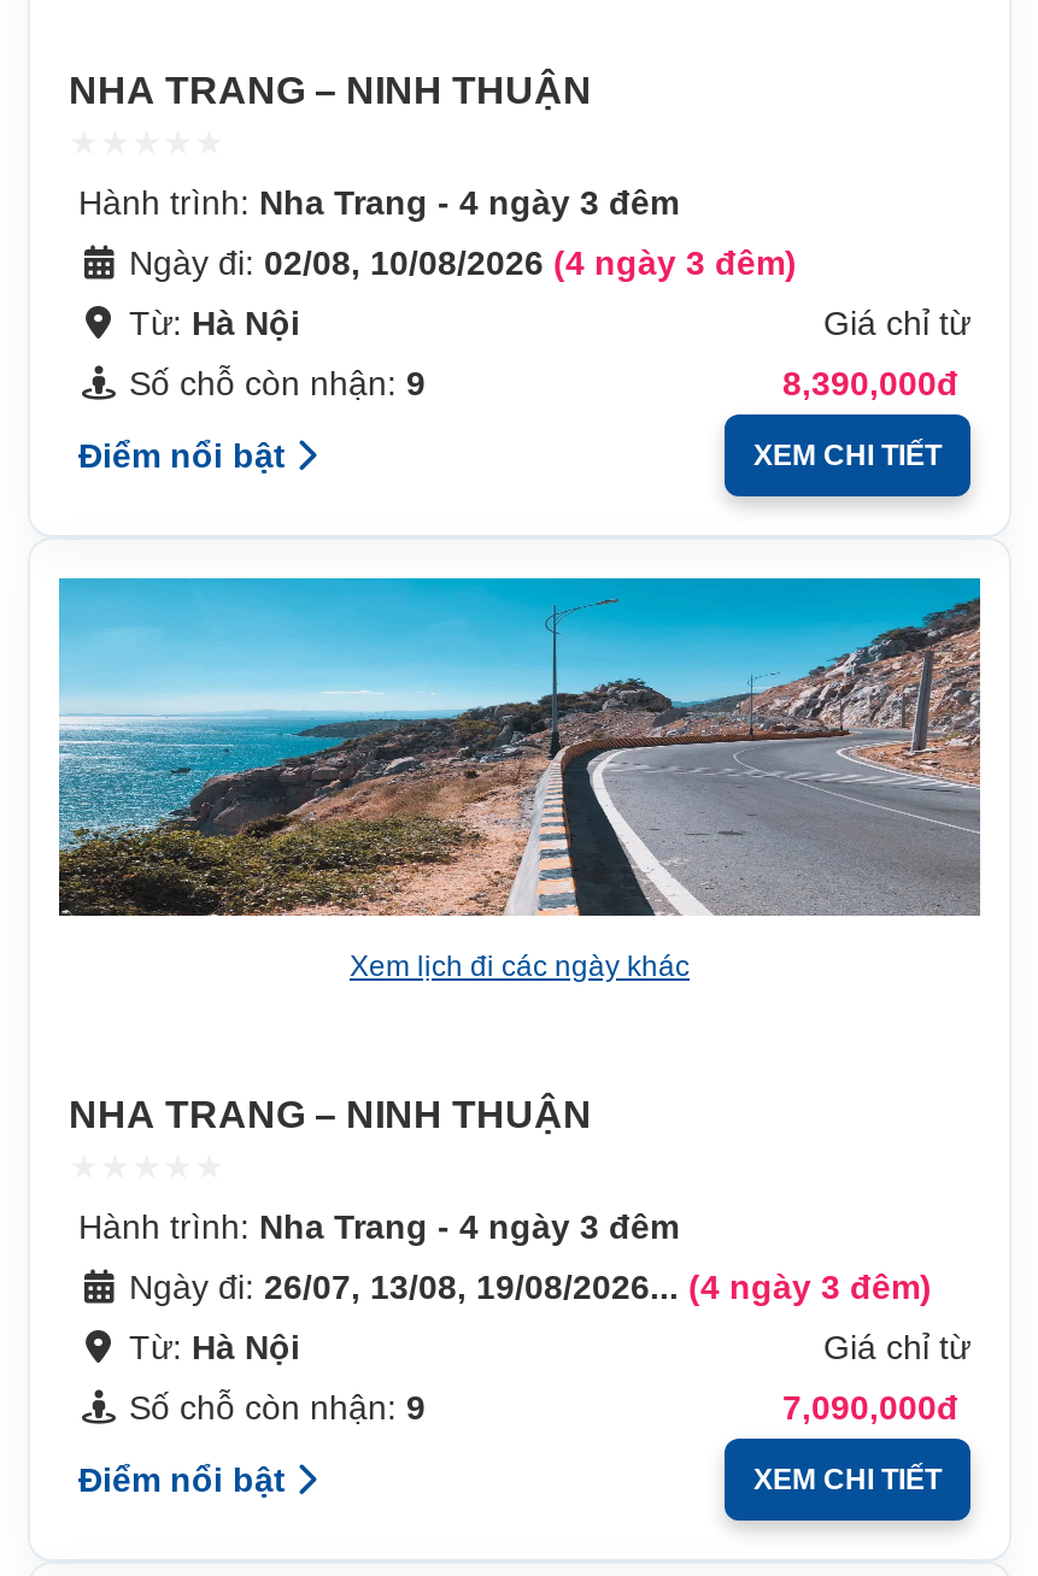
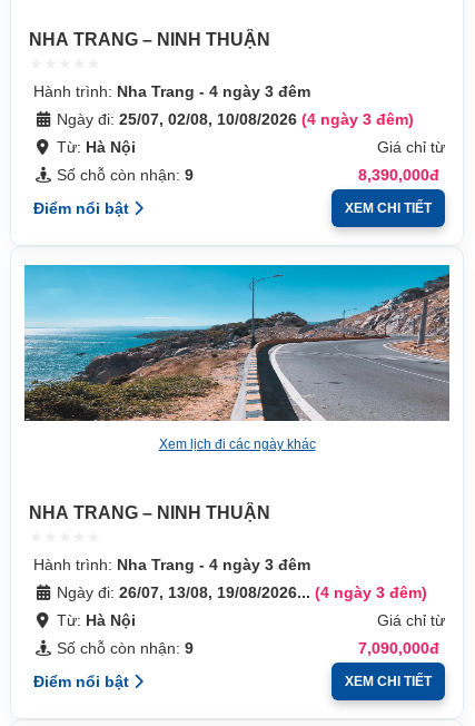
[129,244,797,282] Ngày đi: 02/08, 10/08/2026 (4 ngày 3 đêm) -> [57,110,414,128] Ngày đi: 25/07, 02/08, 10/08/2026 (4 ngày 3 đêm)

